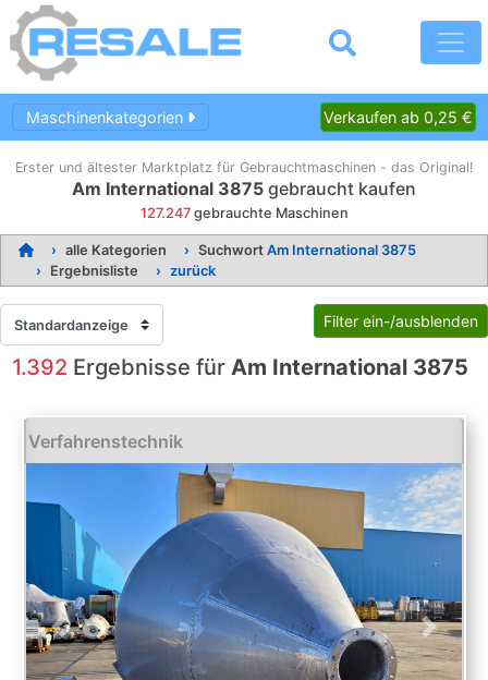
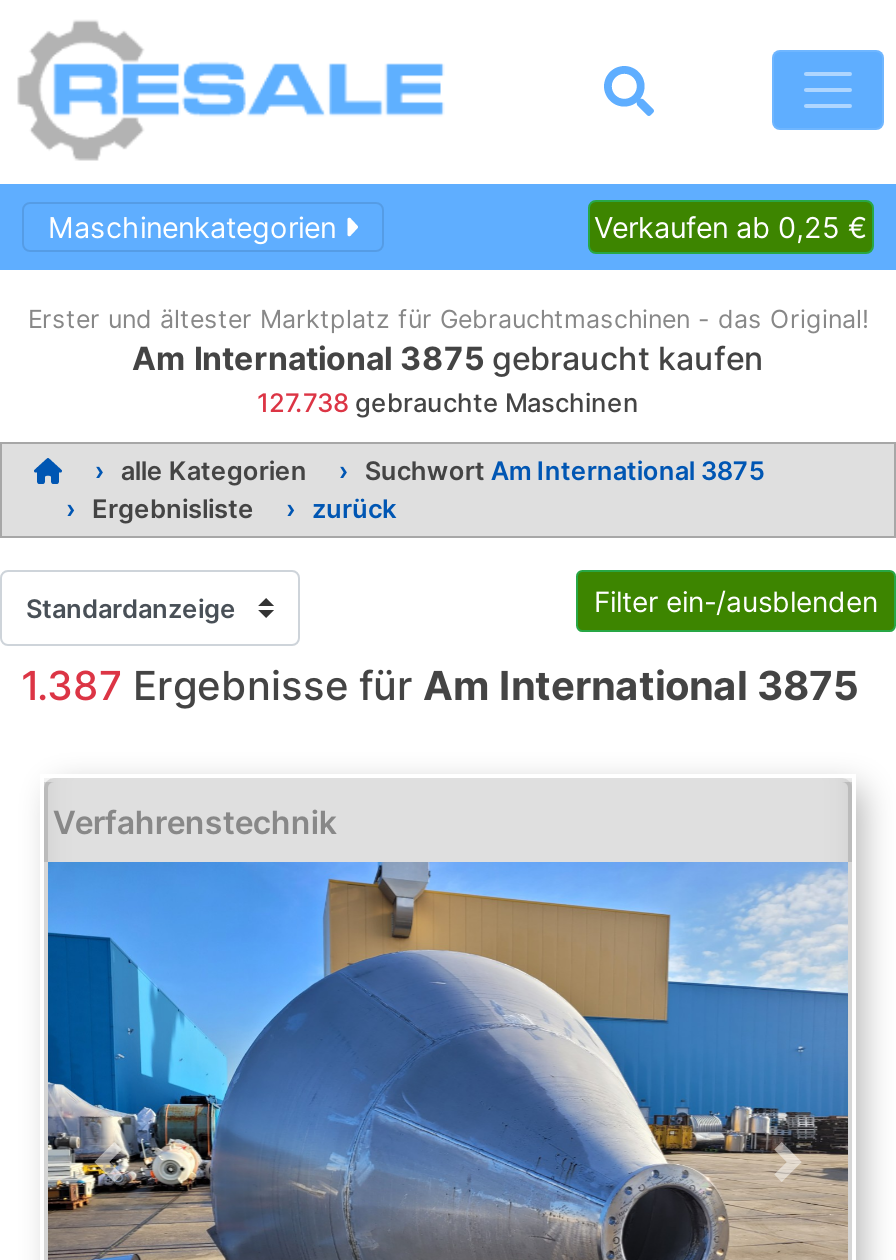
[140,205,348,221] 127.247 gebrauchte Maschinen -> [257,388,639,418] 127.738 gebrauchte Maschinen
[11,354,468,380] 1.392 Ergebnisse für Am International 3875 -> [21,662,859,710] 1.387 Ergebnisse für Am International 3875

